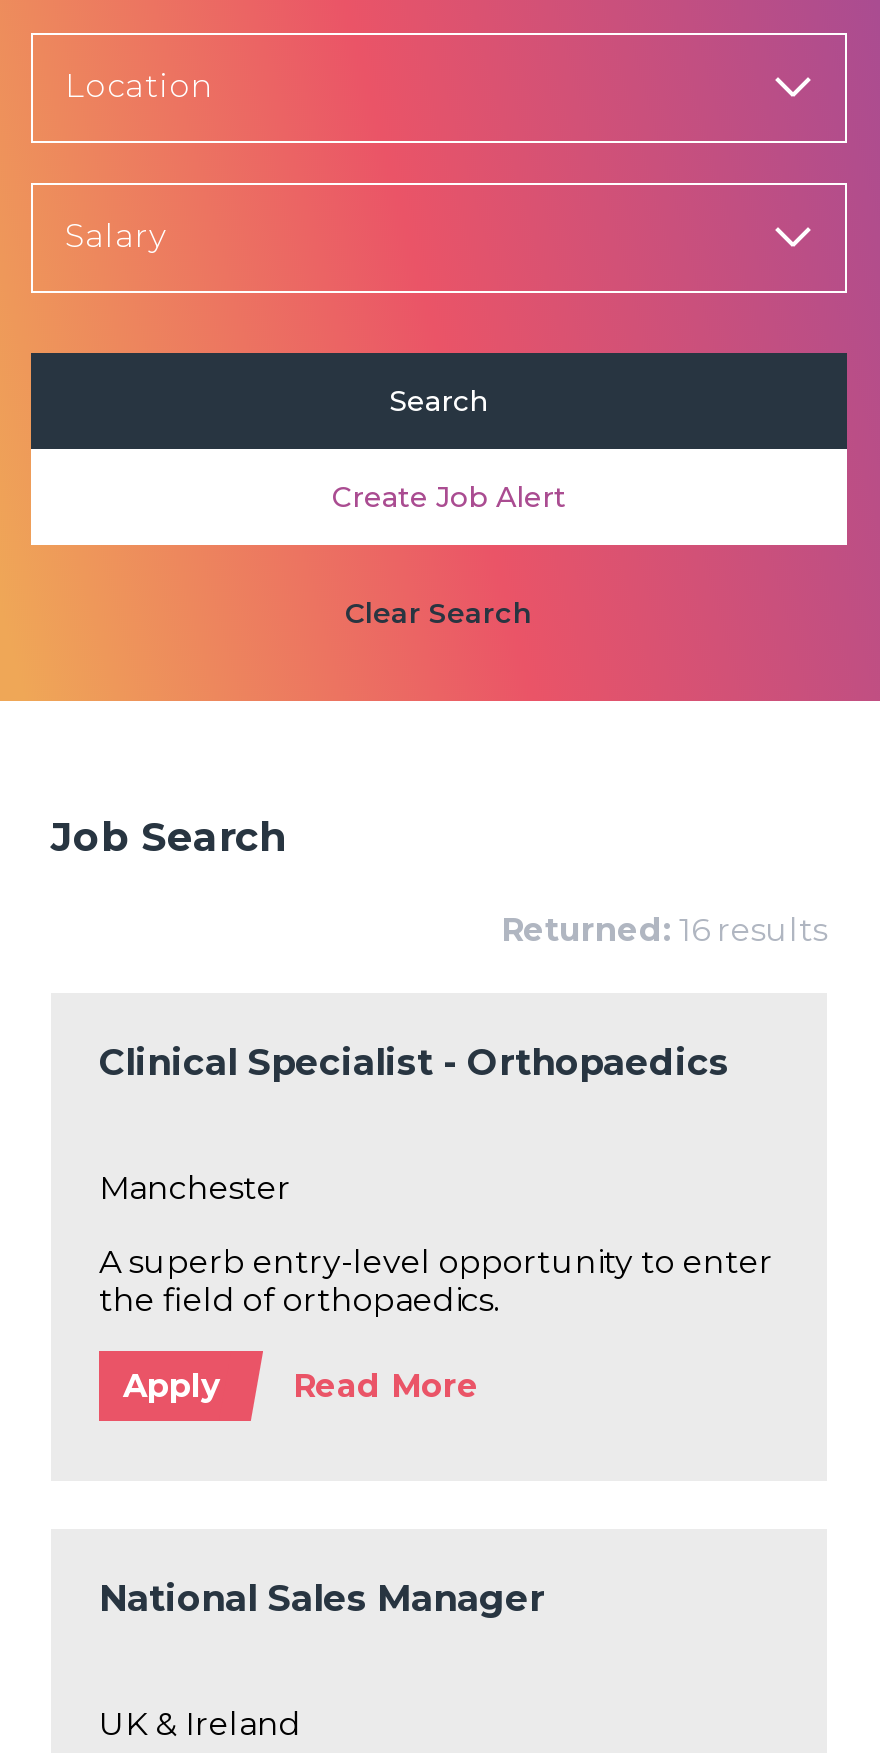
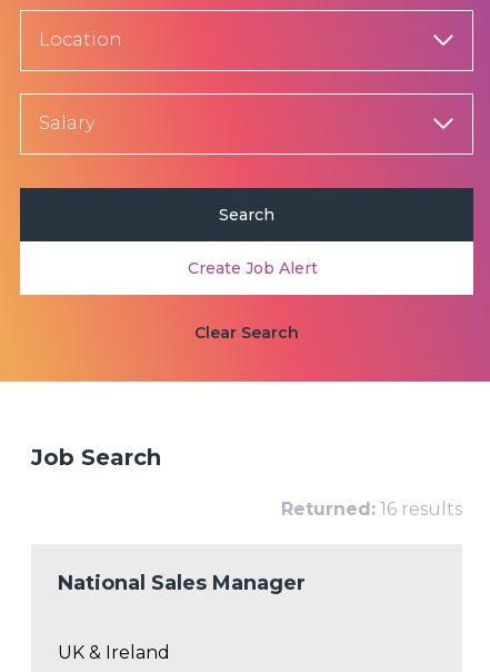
[99,1041,773,1405] Clinical Specialist - Orthopaedics | Manchester | A superb entry-level opportunity to enter | the field of orthopaedics. | Apply | Read More -> none

